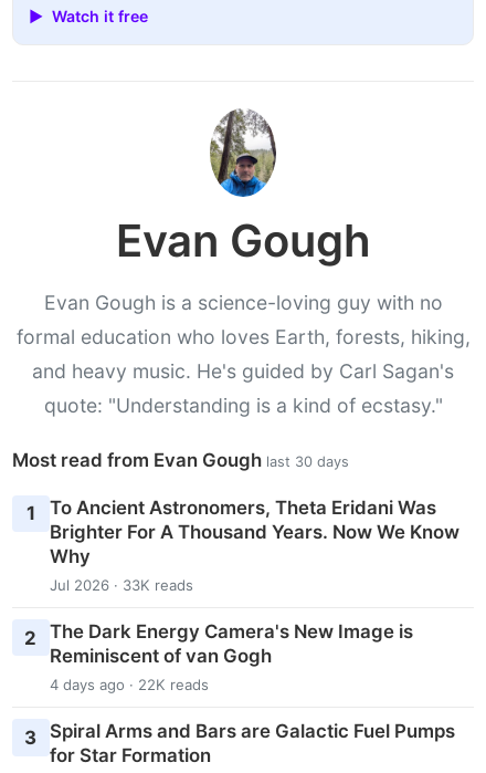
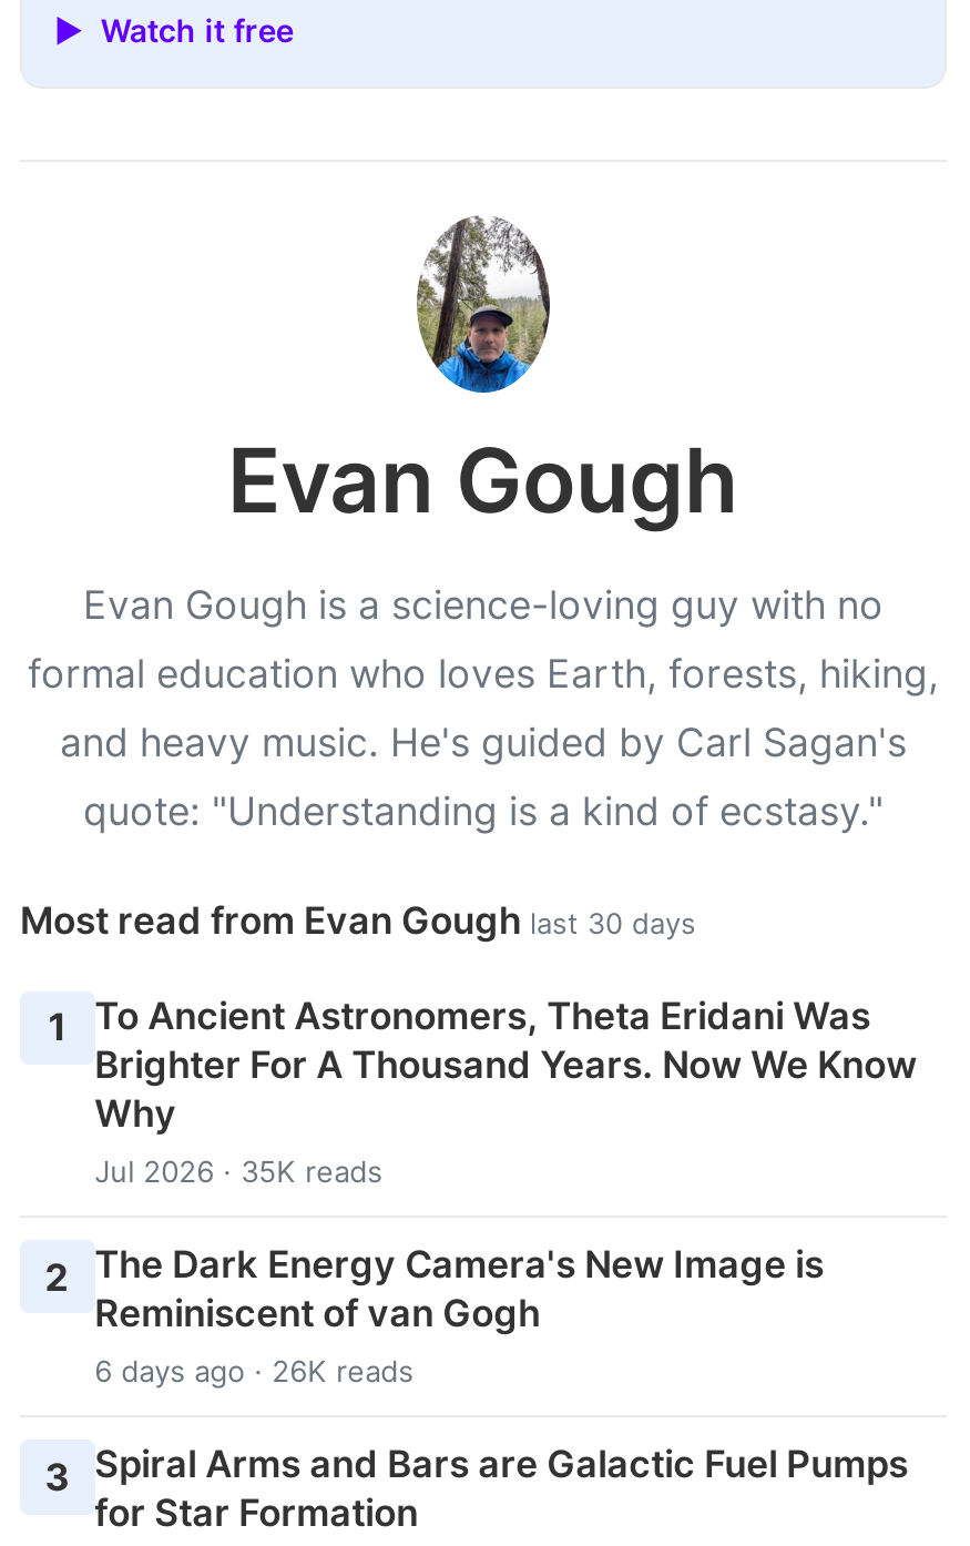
[49,576,193,593] Jul 2026 · 33K reads -> [94,1153,383,1188] Jul 2026 · 35K reads
[49,675,208,693] 4 days ago · 22K reads -> [94,1353,414,1388] 6 days ago · 26K reads

